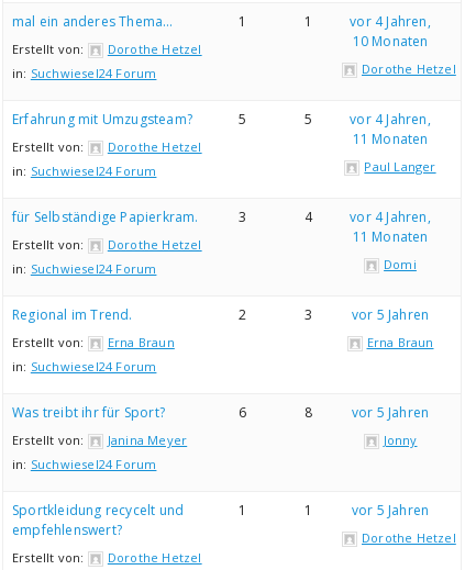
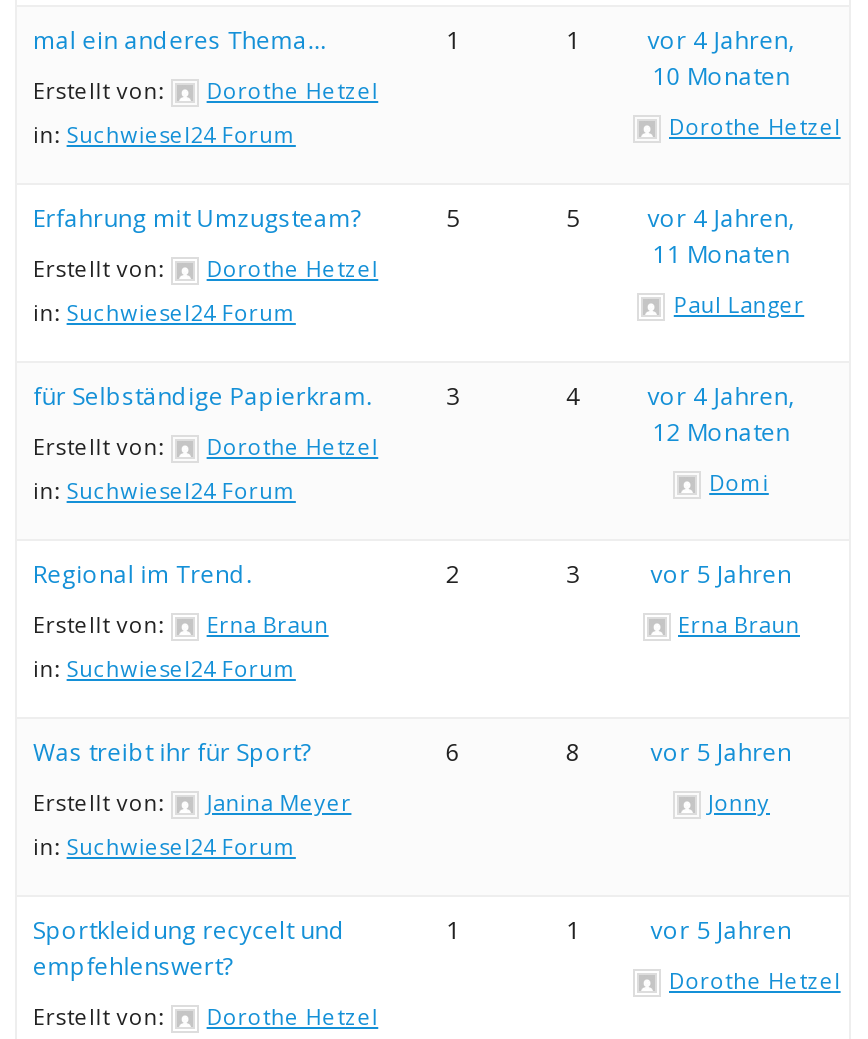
[352,228,428,246] 11 Monaten -> [652,416,790,450] 12 Monaten

